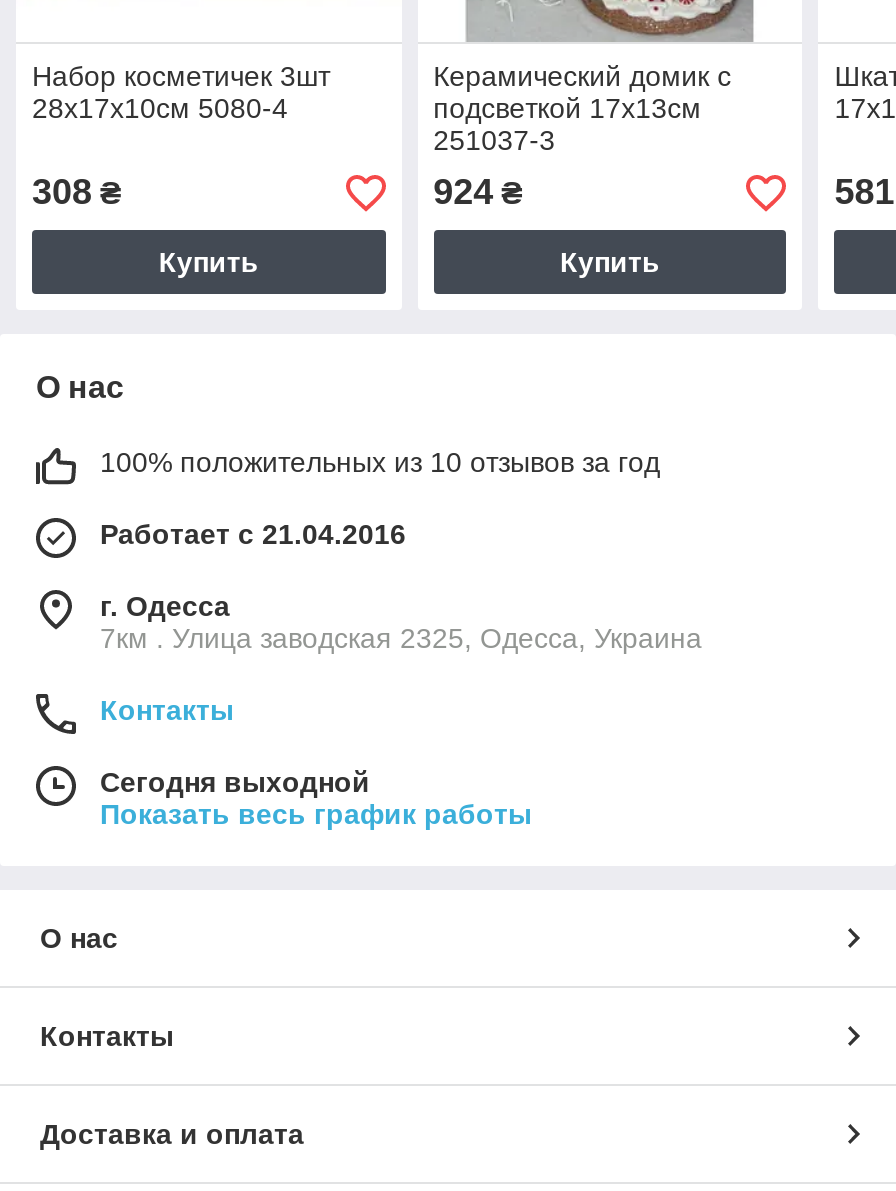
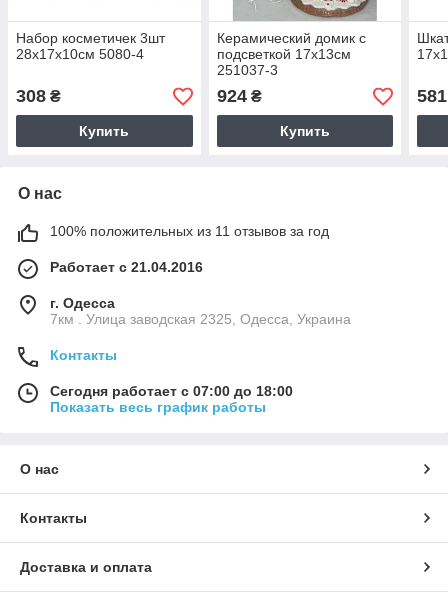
[100,447,660,479] 100% положительных из 10 отзывов за год -> [50,223,329,239] 100% положительных из 11 отзывов за год
[100,767,370,799] Сегодня выходной -> [50,383,293,399] Сегодня работает с 07:00 до 18:00

